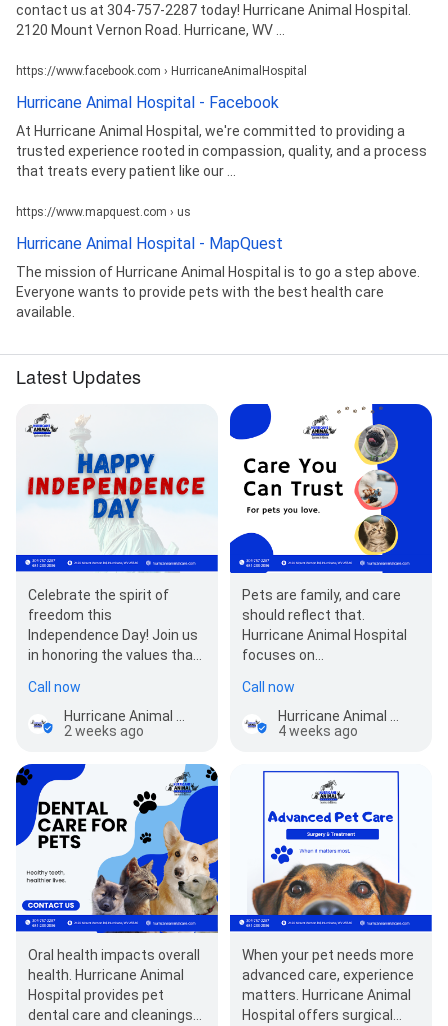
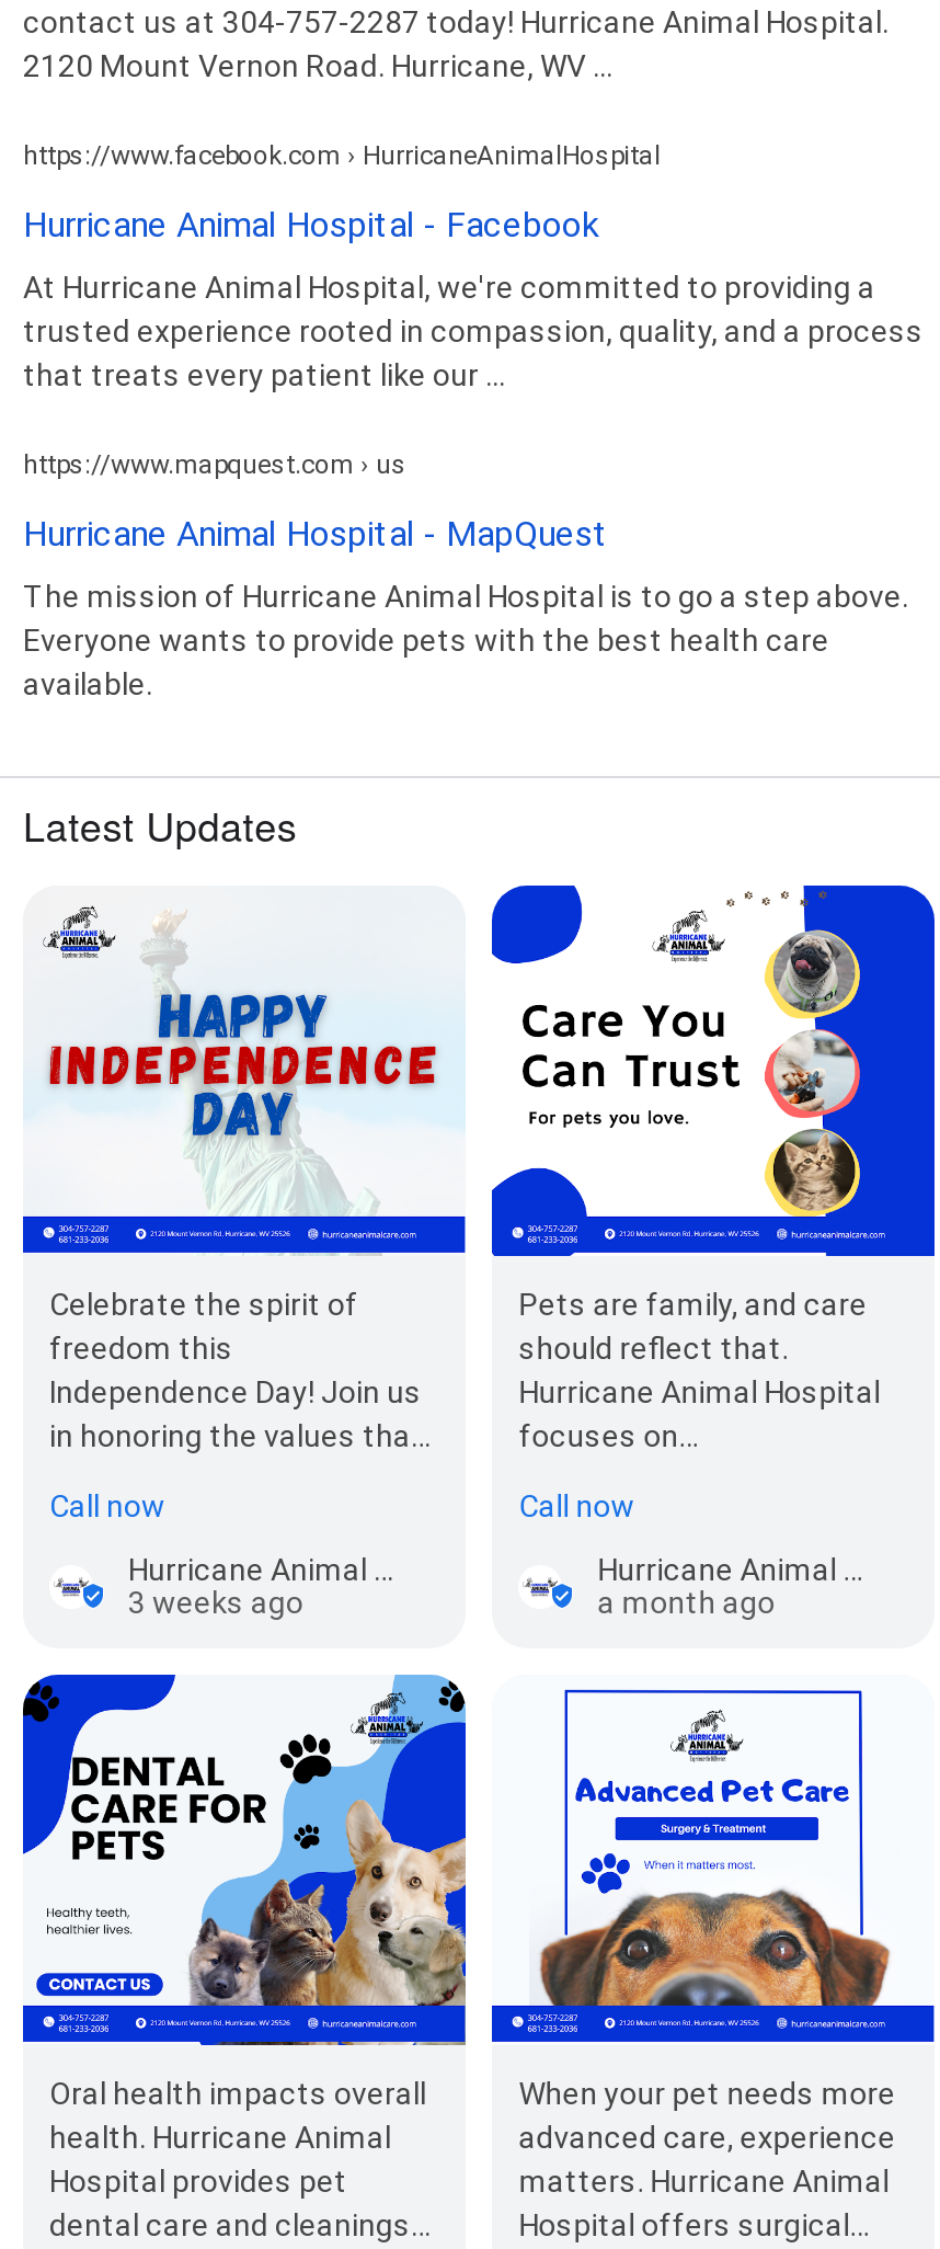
[64,723,144,739] 2 weeks ago -> [128,1584,303,1619] 3 weeks ago
[278,723,358,739] 4 weeks ago -> [598,1584,775,1619] a month ago

